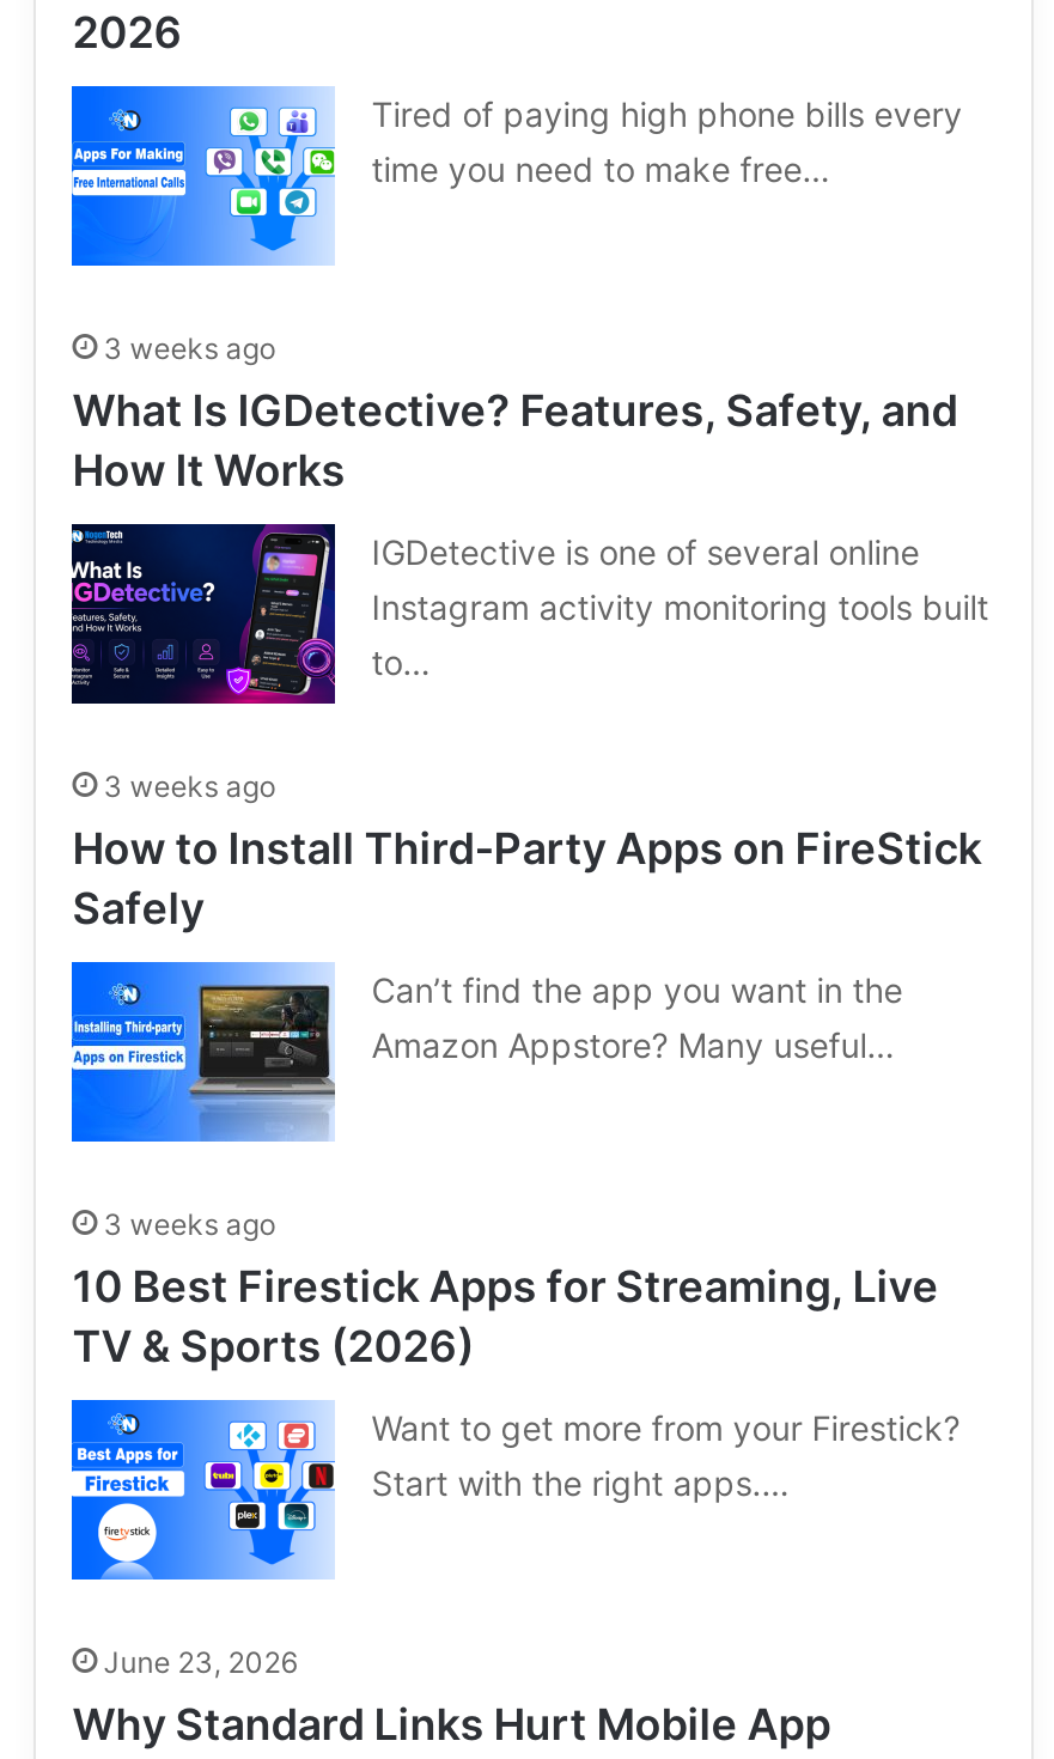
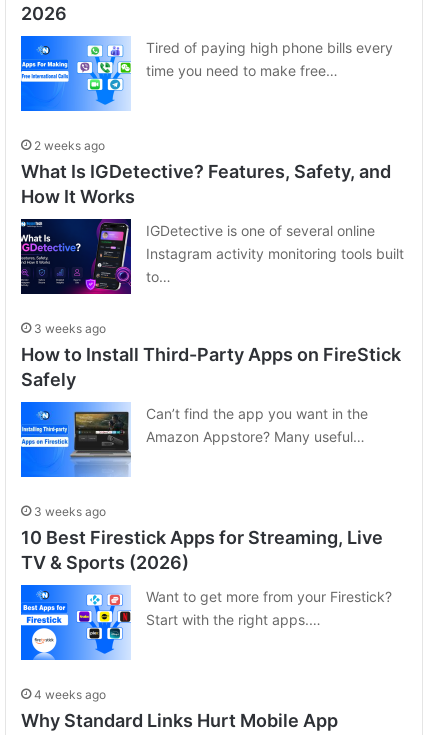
[104,331,276,367] 3 weeks ago -> [34,138,105,153] 2 weeks ago
[104,1645,297,1681] June 23, 2026 -> [34,687,106,702] 4 weeks ago

